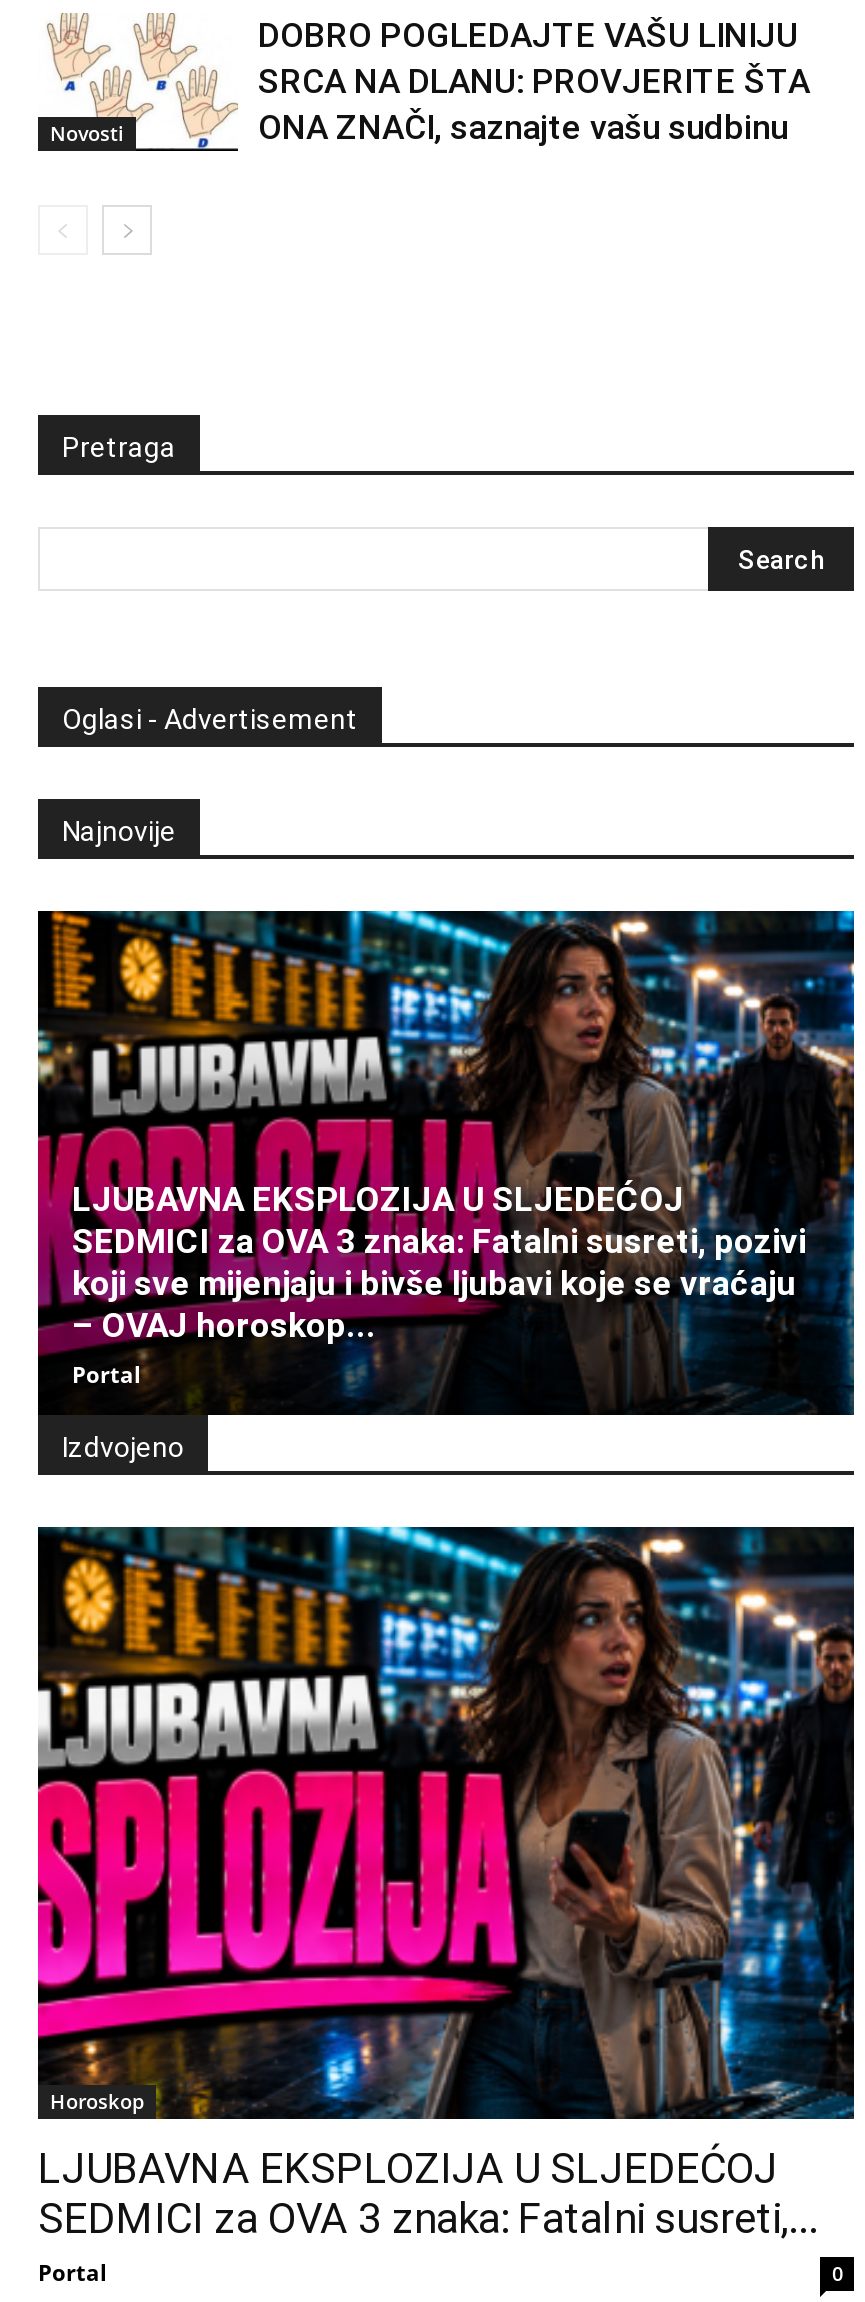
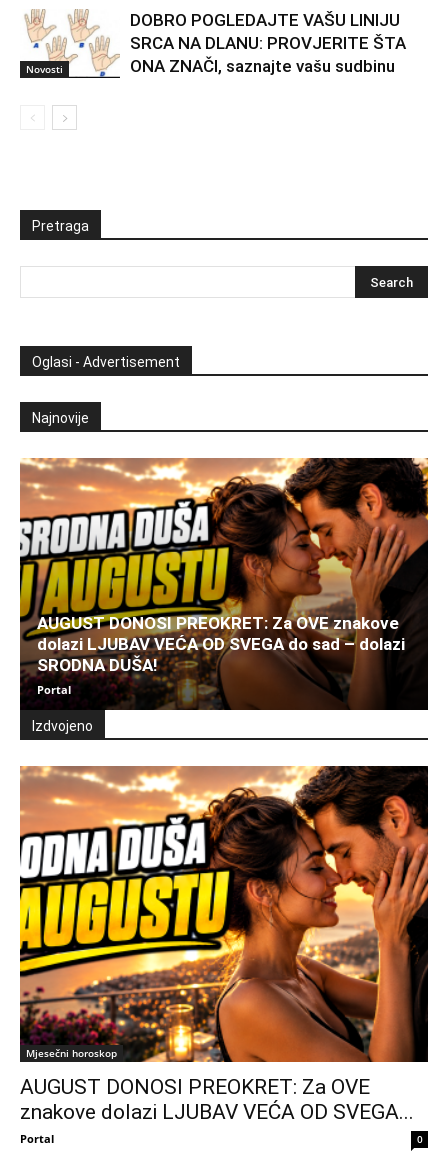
[36,909,856,1415] [image] | LJUBAVNA EKSPLOZIJA U SLJEDEĆOJ | SEDMICI za OVA 3 znaka: Fatalni susreti, pozivi | koji sve mijenjaju i bivše ljubavi koje se vraćaju | – OVAJ horoskop... -> [19,457,429,710] [image] | AUGUST DONOSI PREOKRET: Za OVE znakove | dolazi LJUBAV VEĆA OD SVEGA do sad – dolazi | SRODNA DUŠA!
[36,1525,856,2121] [image] | Horoskop -> [19,765,429,1063] [image] | Mjesečni horoskop
[38,2145,818,2243] LJUBAVNA EKSPLOZIJA U SLJEDEĆOJ | SEDMICI za OVA 3 znaka: Fatalni susreti,... -> [20,1075,414,1124] AUGUST DONOSI PREOKRET: Za OVE | znakove dolazi LJUBAV VEĆA OD SVEGA...

